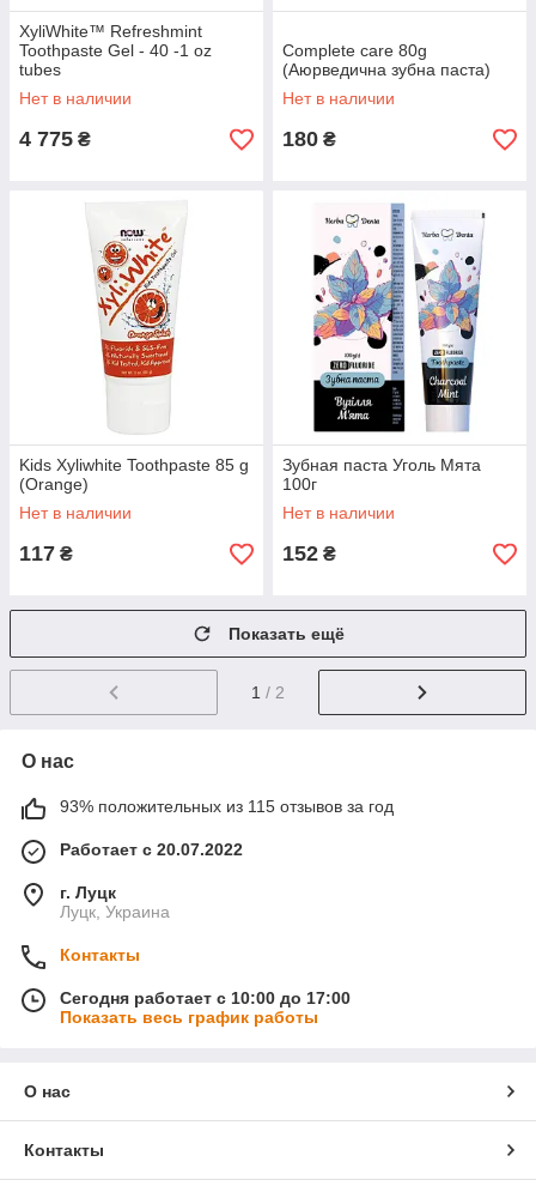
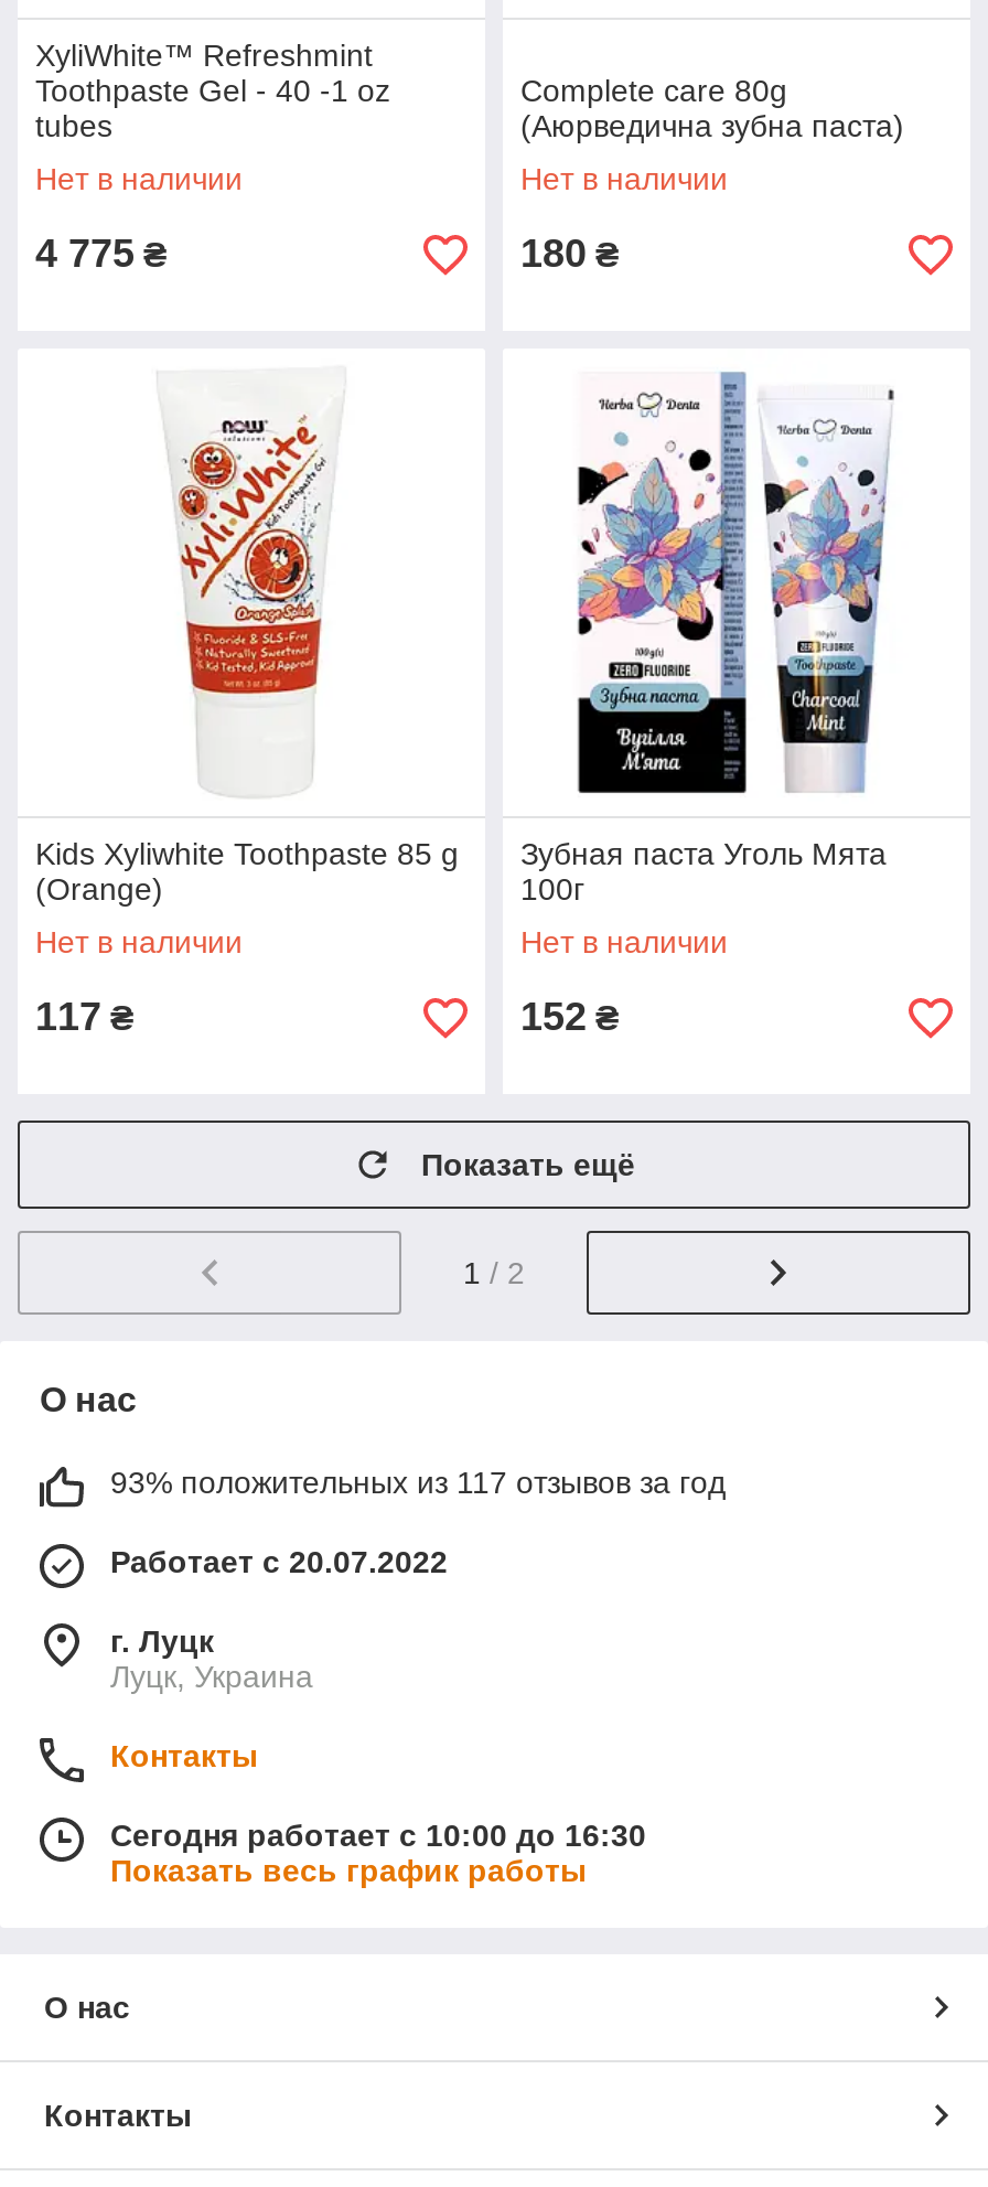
[60,797,394,816] 93% положительных из 115 отзывов за год -> [110,1465,726,1500] 93% положительных из 117 отзывов за год
[60,988,351,1008] Сегодня работает с 10:00 до 17:00 -> [110,1818,646,1853] Сегодня работает с 10:00 до 16:30

